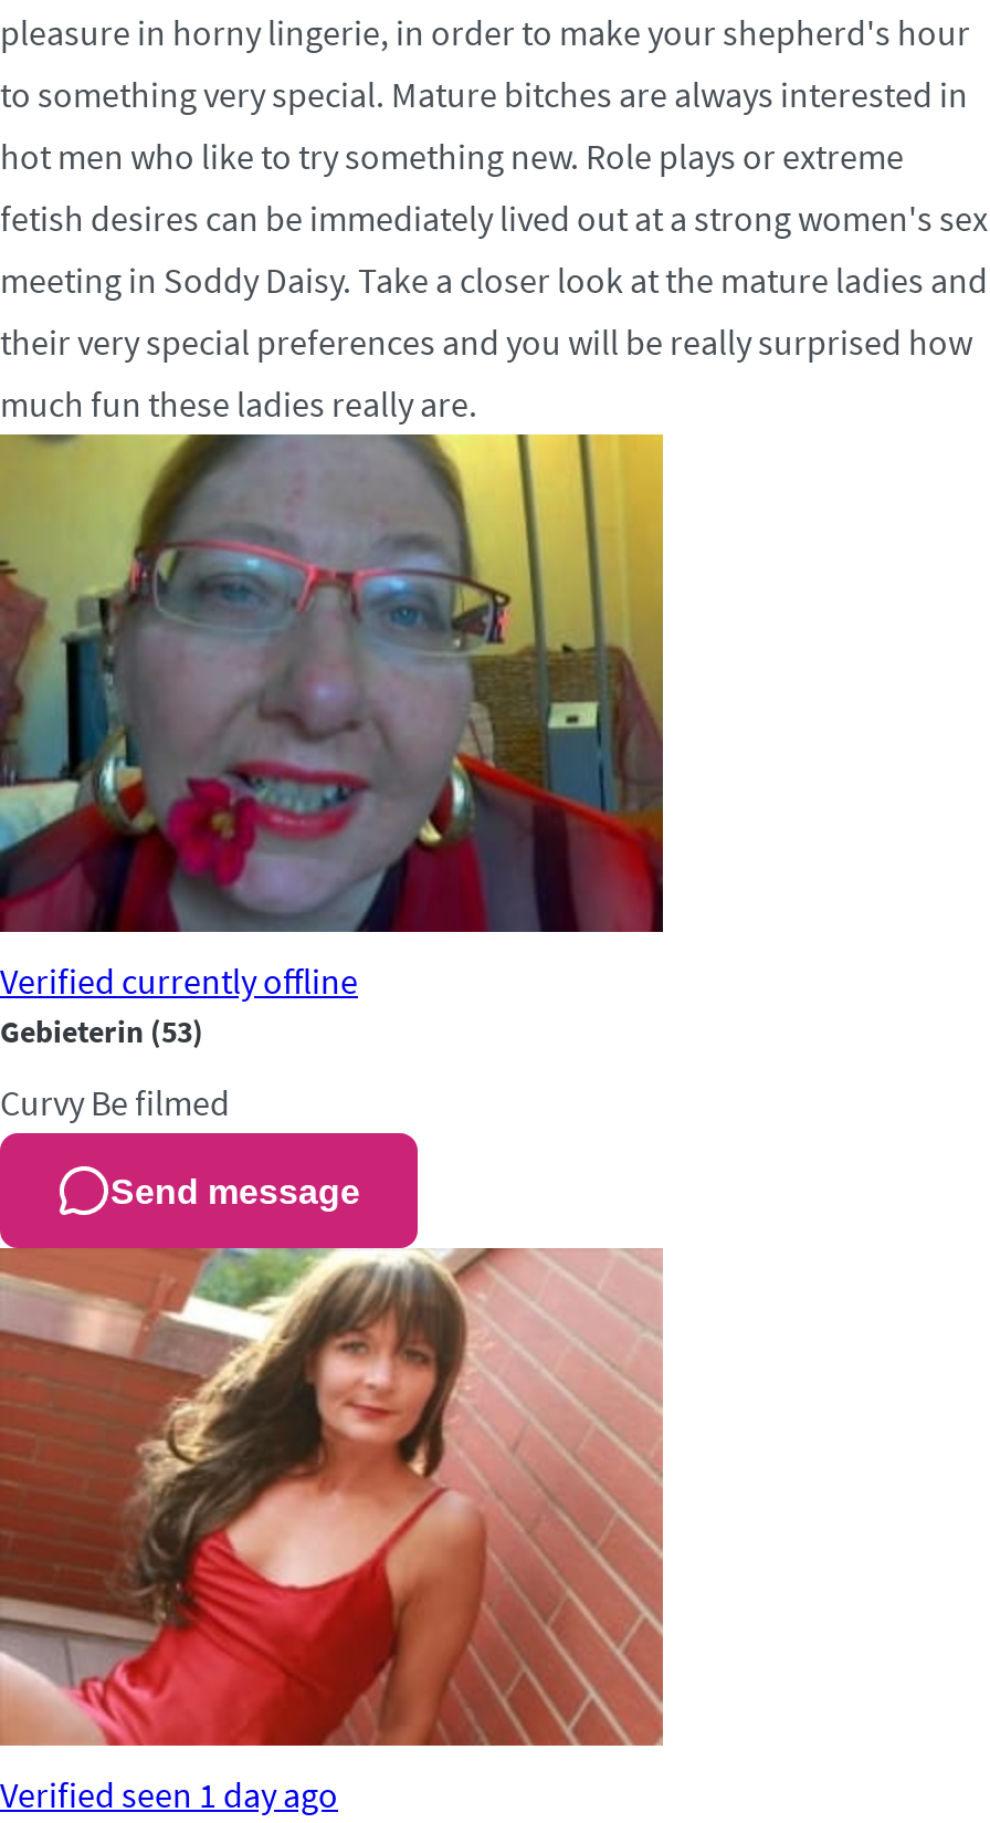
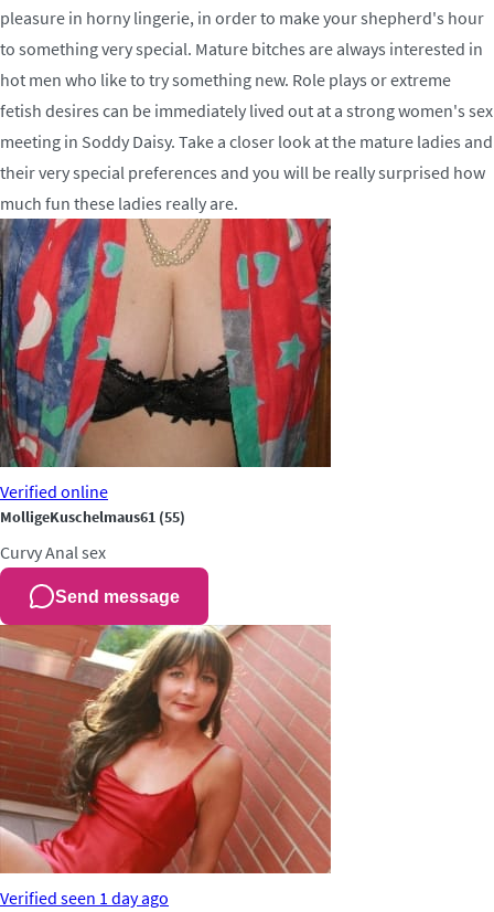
[0,432,665,1051] [image] | Verified currently offline | Gebieterin (53) -> [0,218,332,527] [image] | Verified online | MolligeKuschelmaus61 (55)
[0,1080,230,1124] Curvy Be filmed -> [0,541,106,563] Curvy Anal sex

